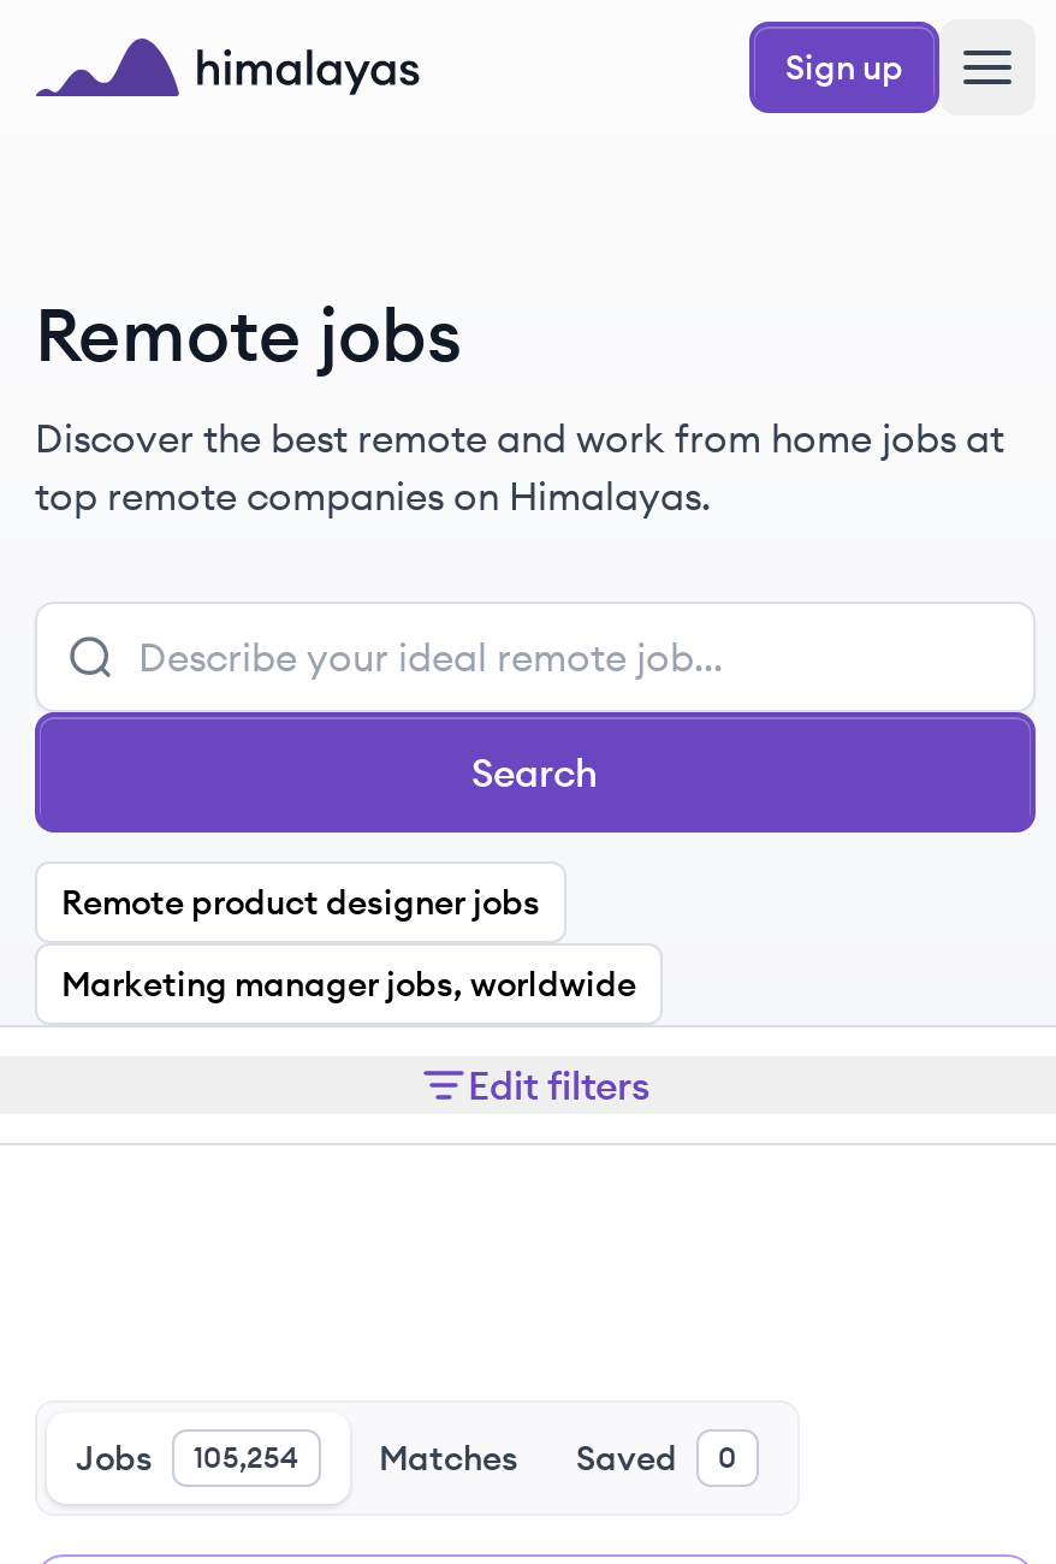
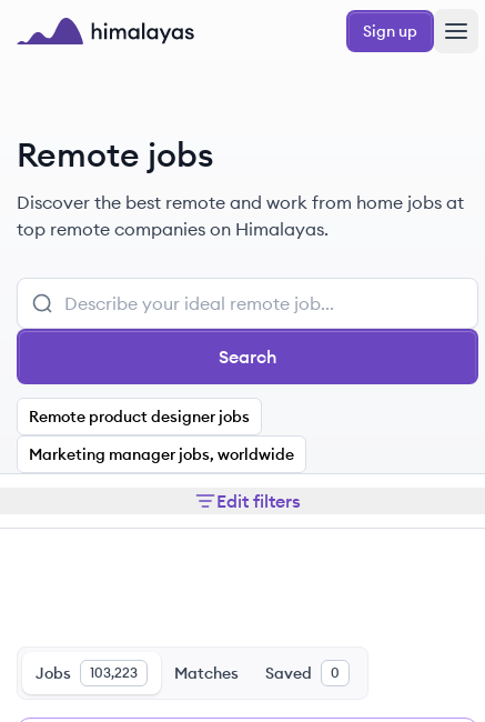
[76,1436,299,1480] Jobs 105,254 -> [36,663,138,683] Jobs 103,223

